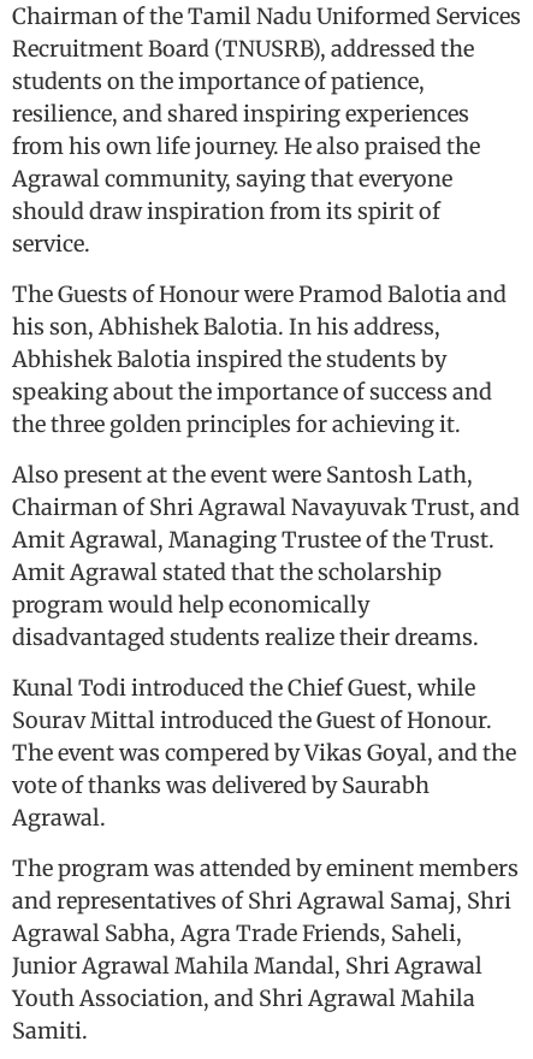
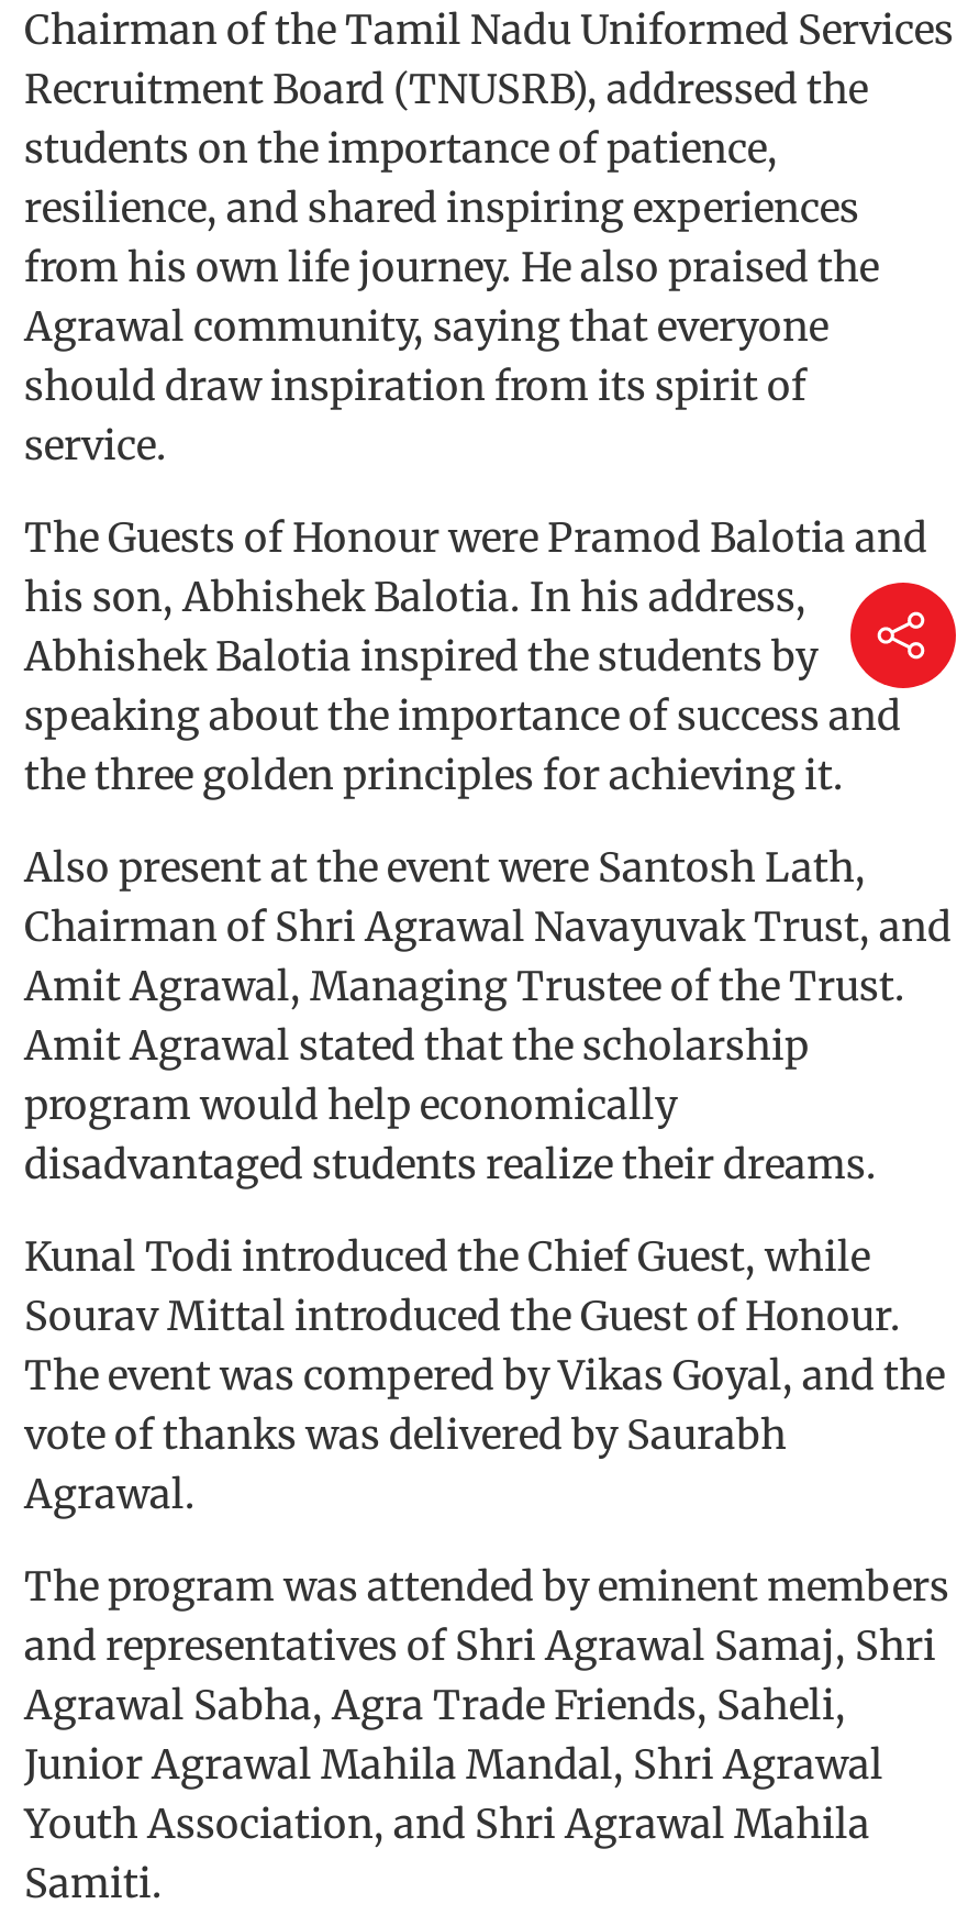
none -> [848,580,958,690] [image]

